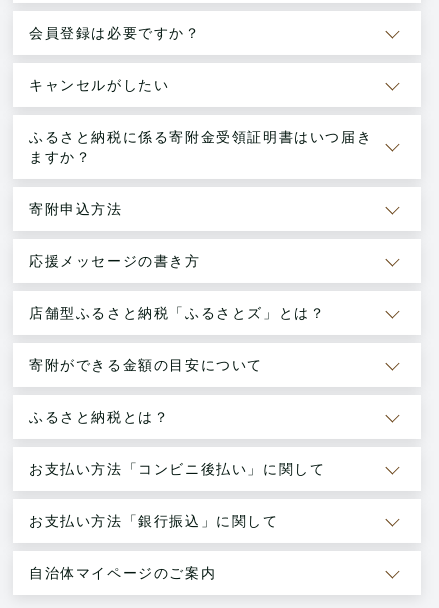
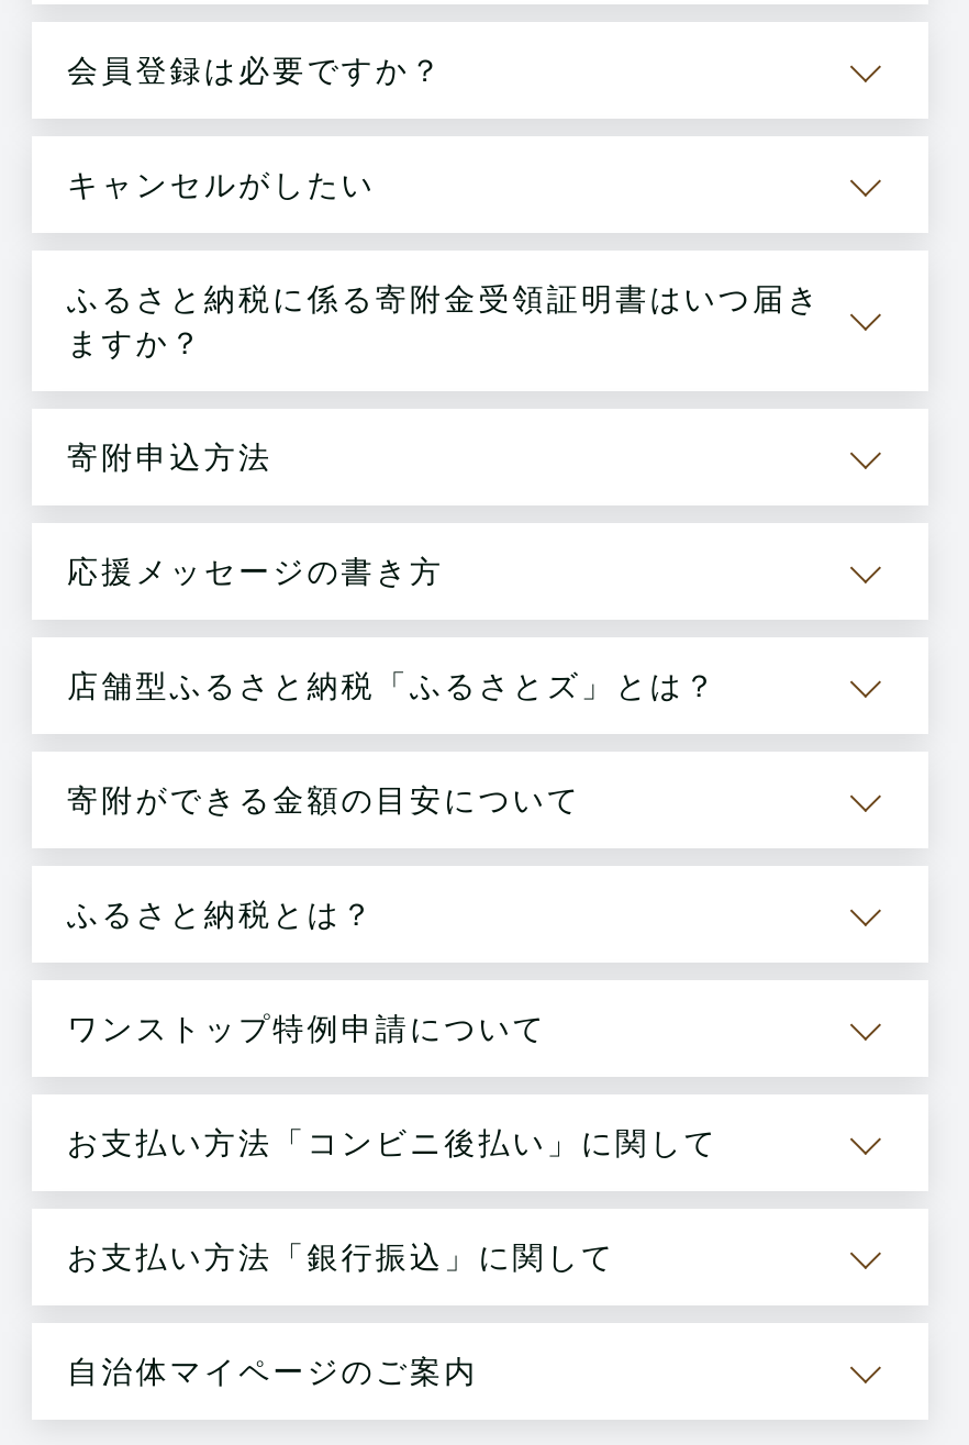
none -> [67,1007,547,1049] ワンストップ特例申請について

